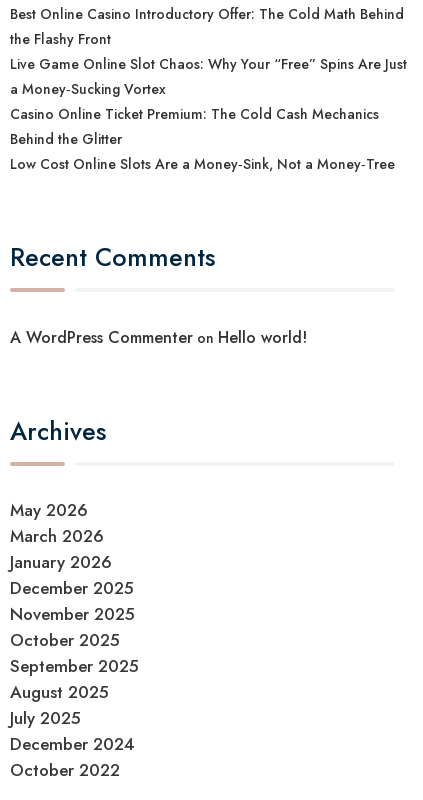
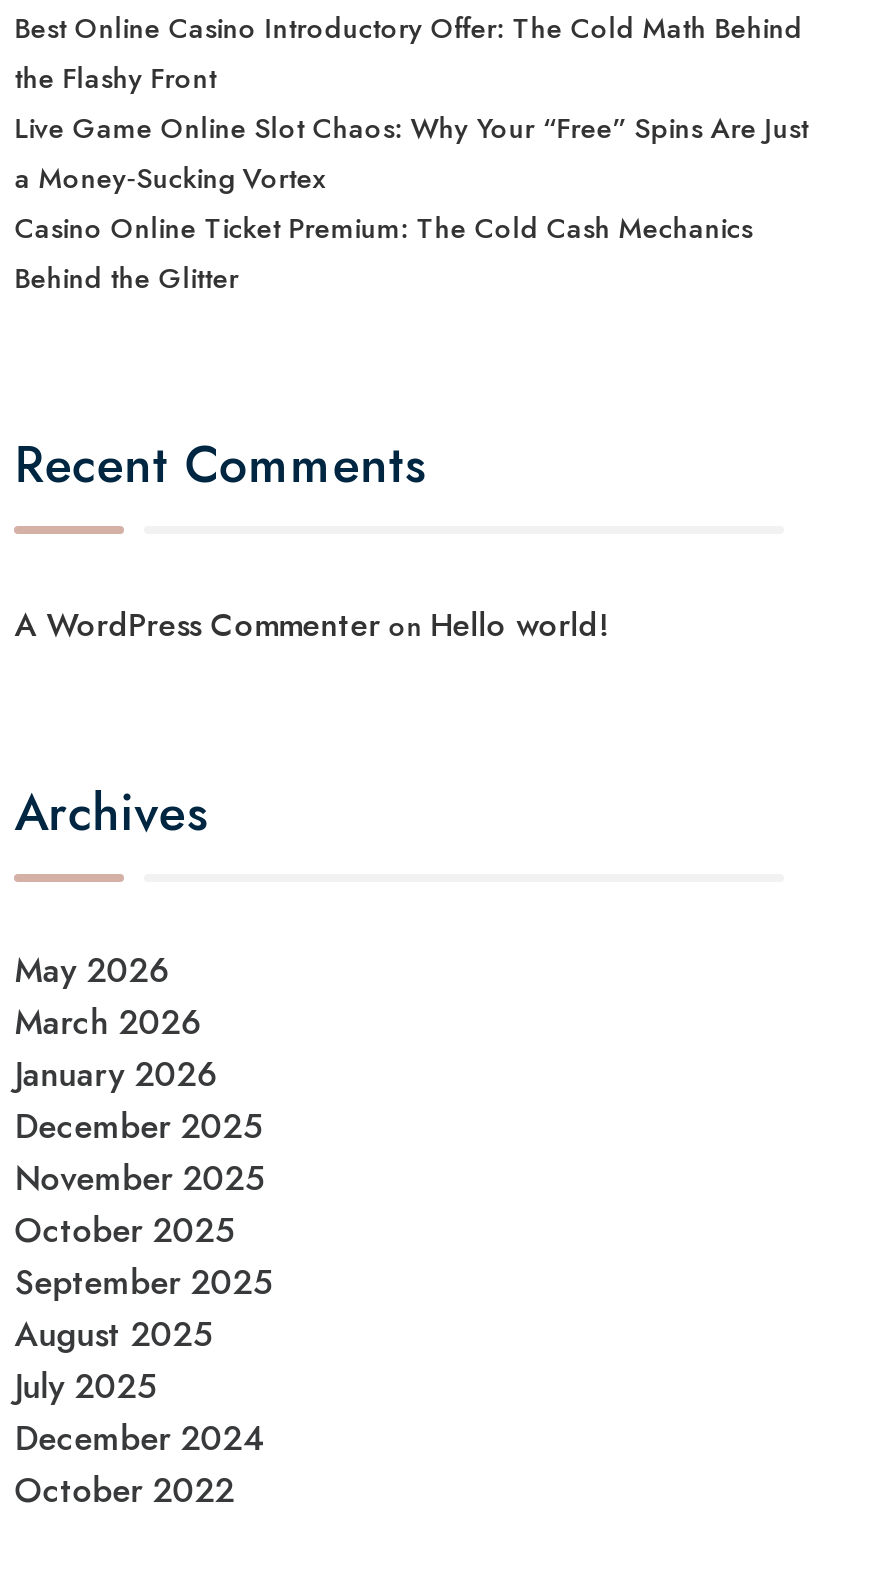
[10,154,395,174] Low Cost Online Slots Are a Money‑Sink, Not a Money‑Tree -> none

